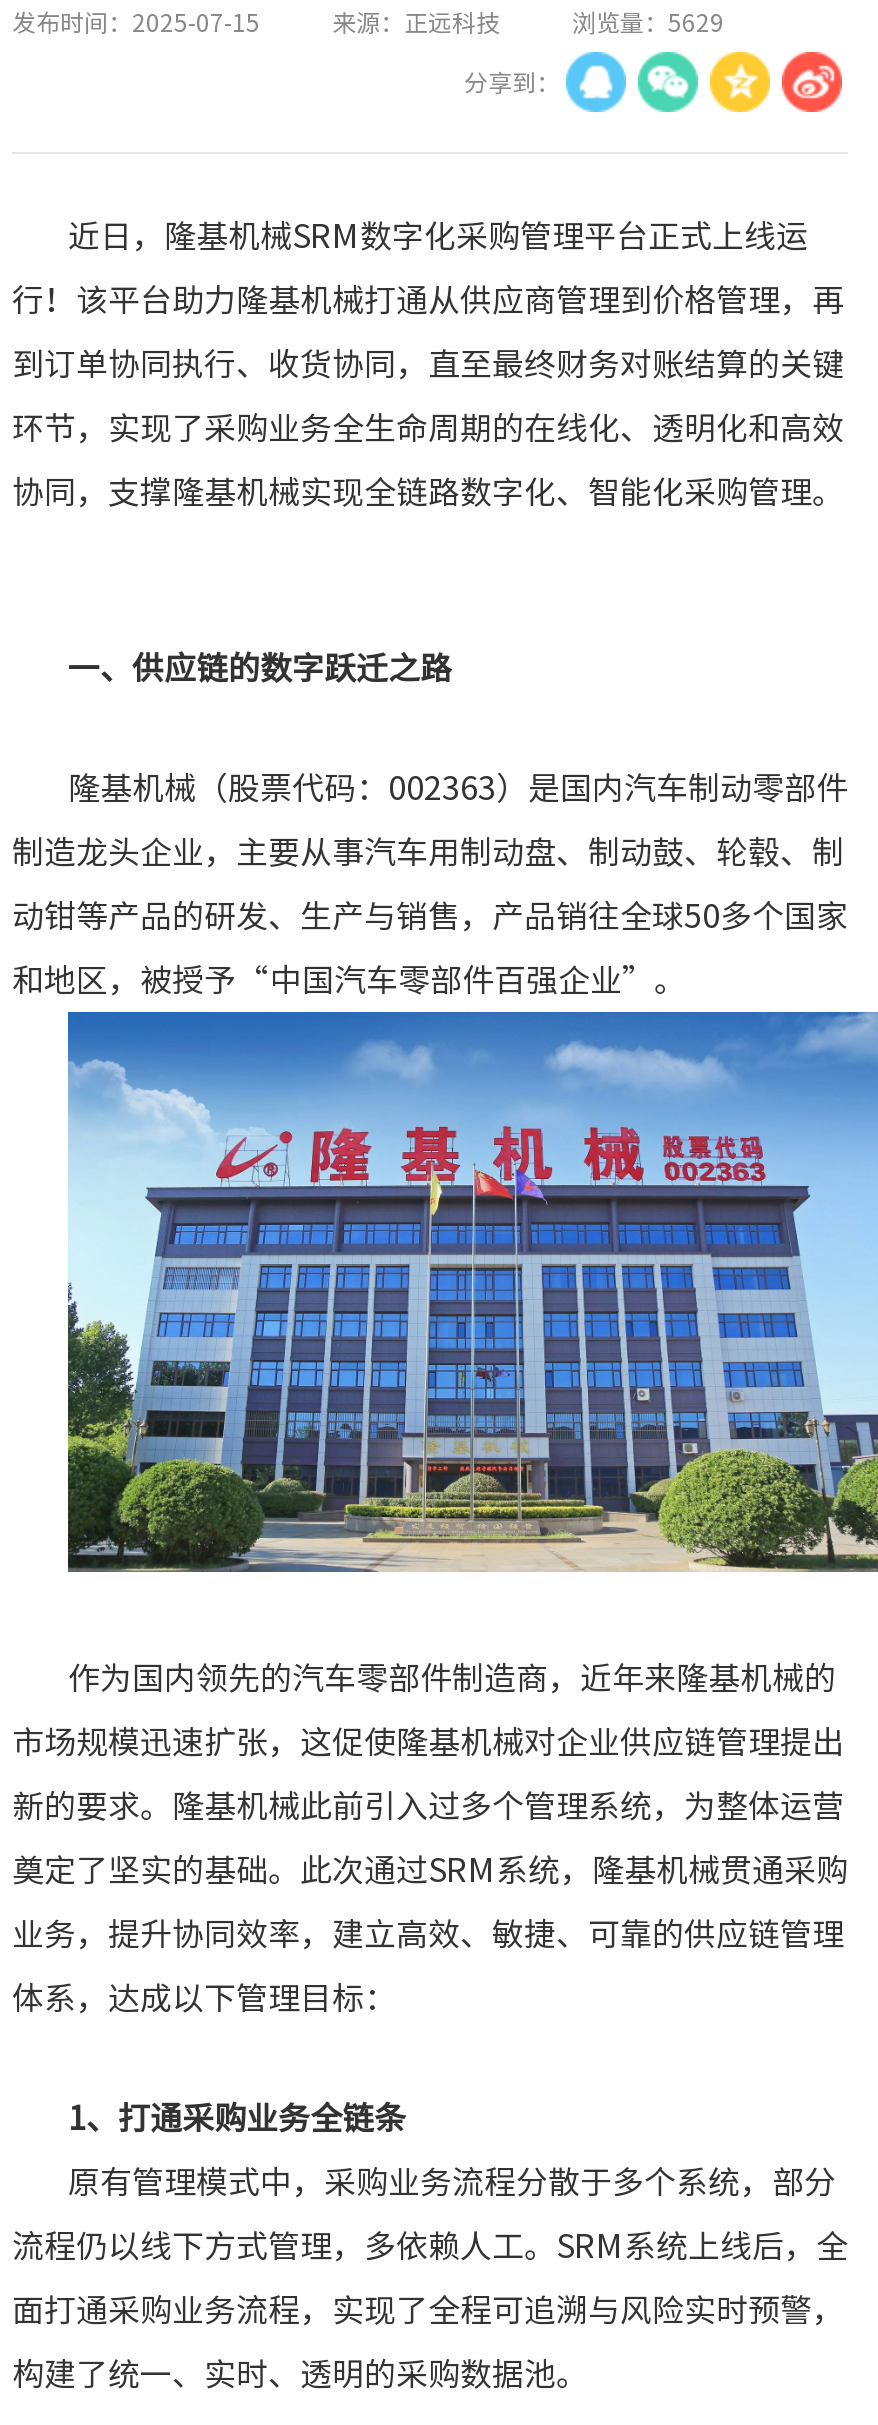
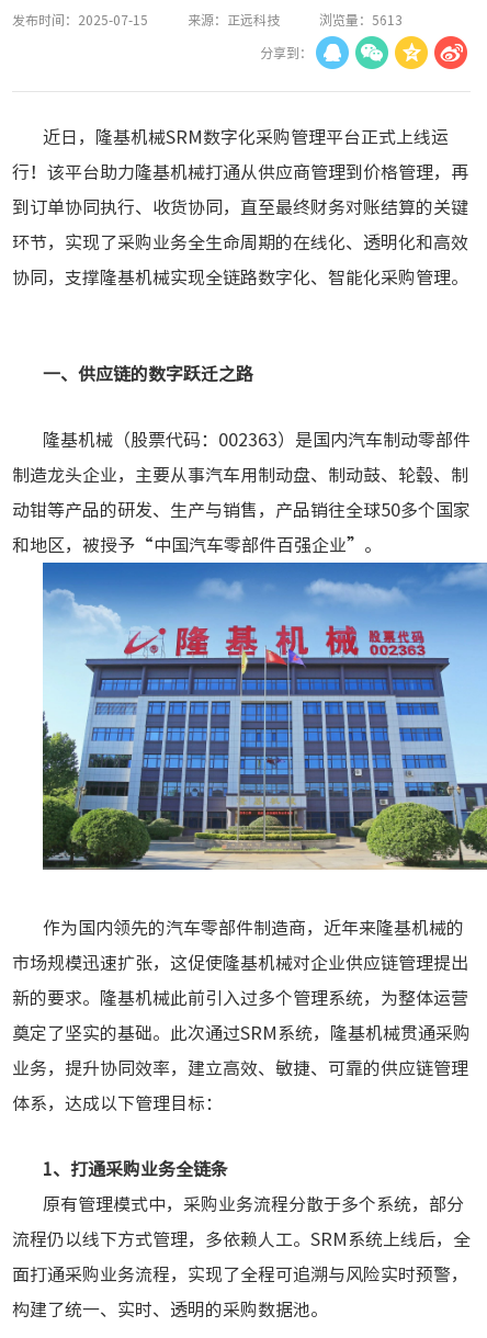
[572,10,724,34] 浏览量：5629 -> [319,13,403,26] 浏览量：5613

